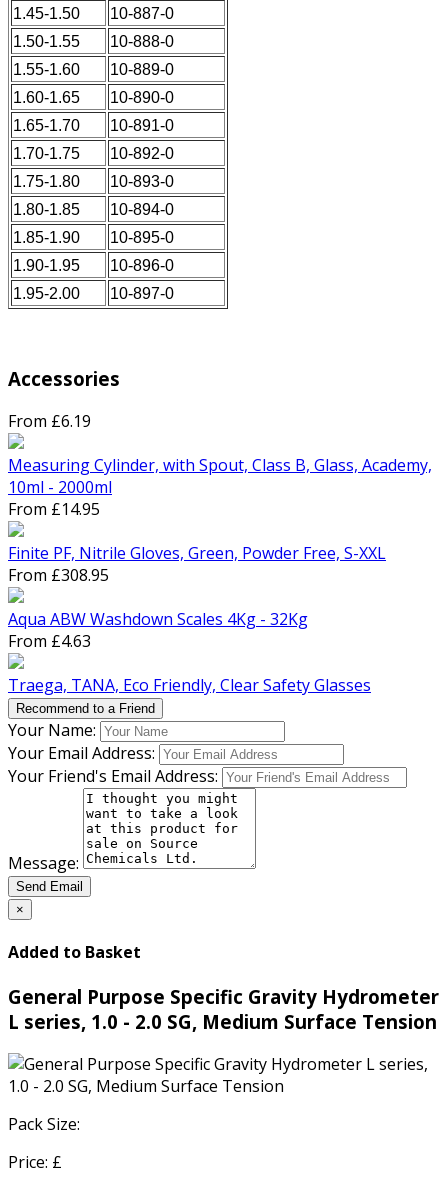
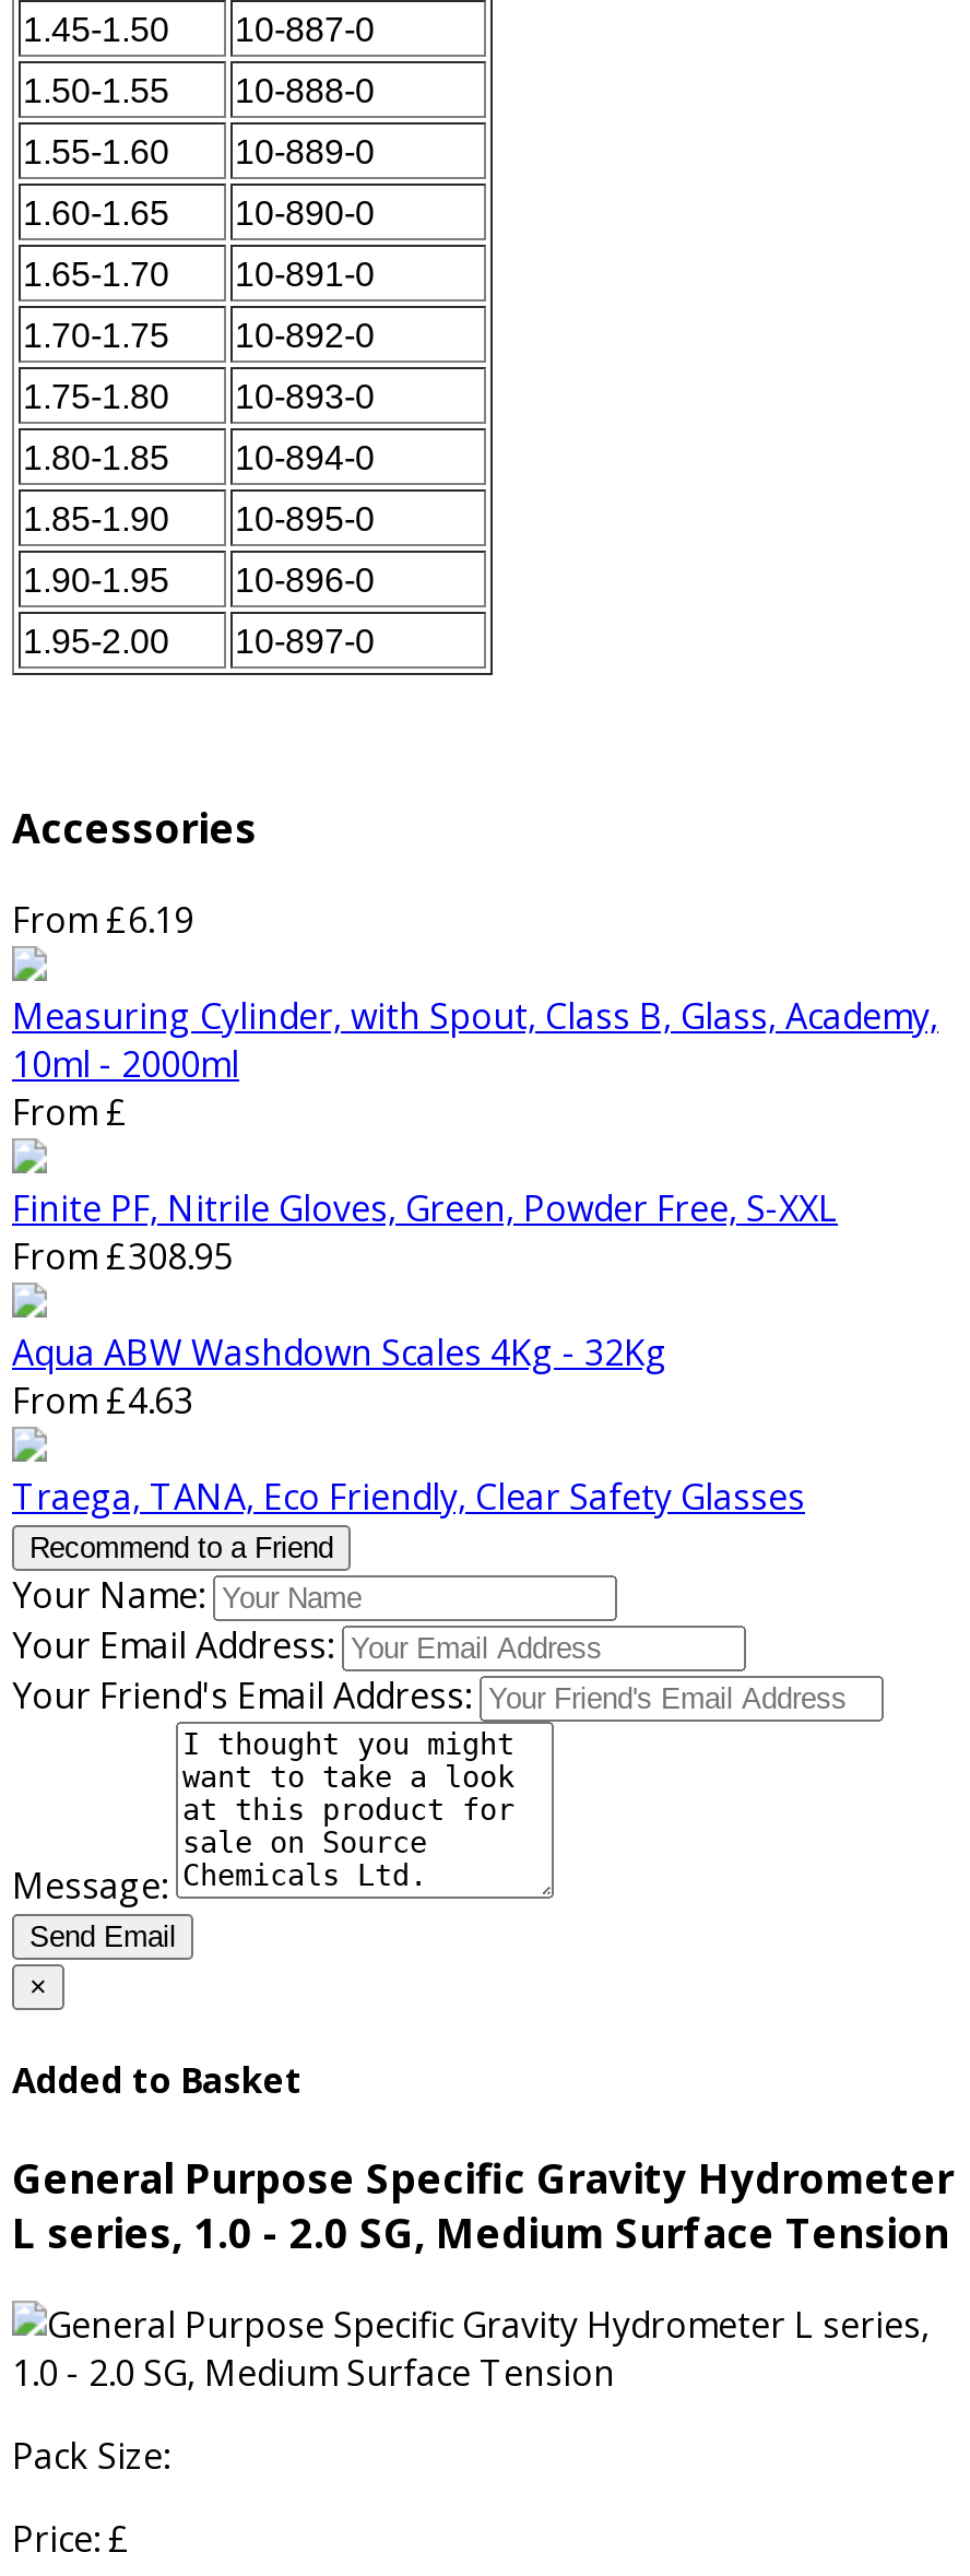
[8,498,100,520] From £14.95 -> [12,1088,128,1136] From £

